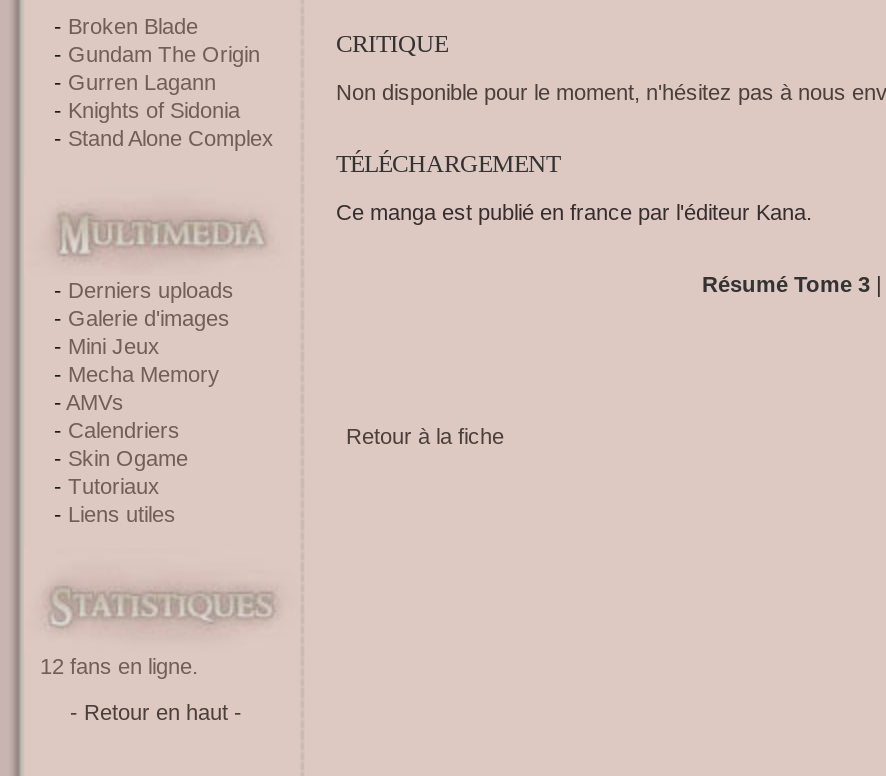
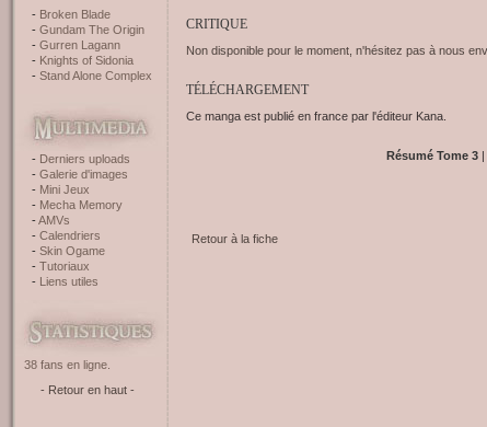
[40,654,198,678] 12 fans en ligne. -> [24,358,111,371] 38 fans en ligne.

